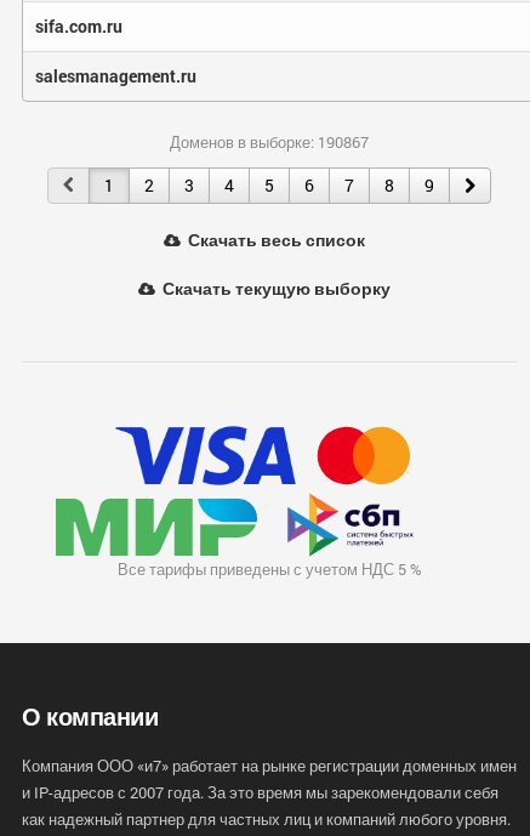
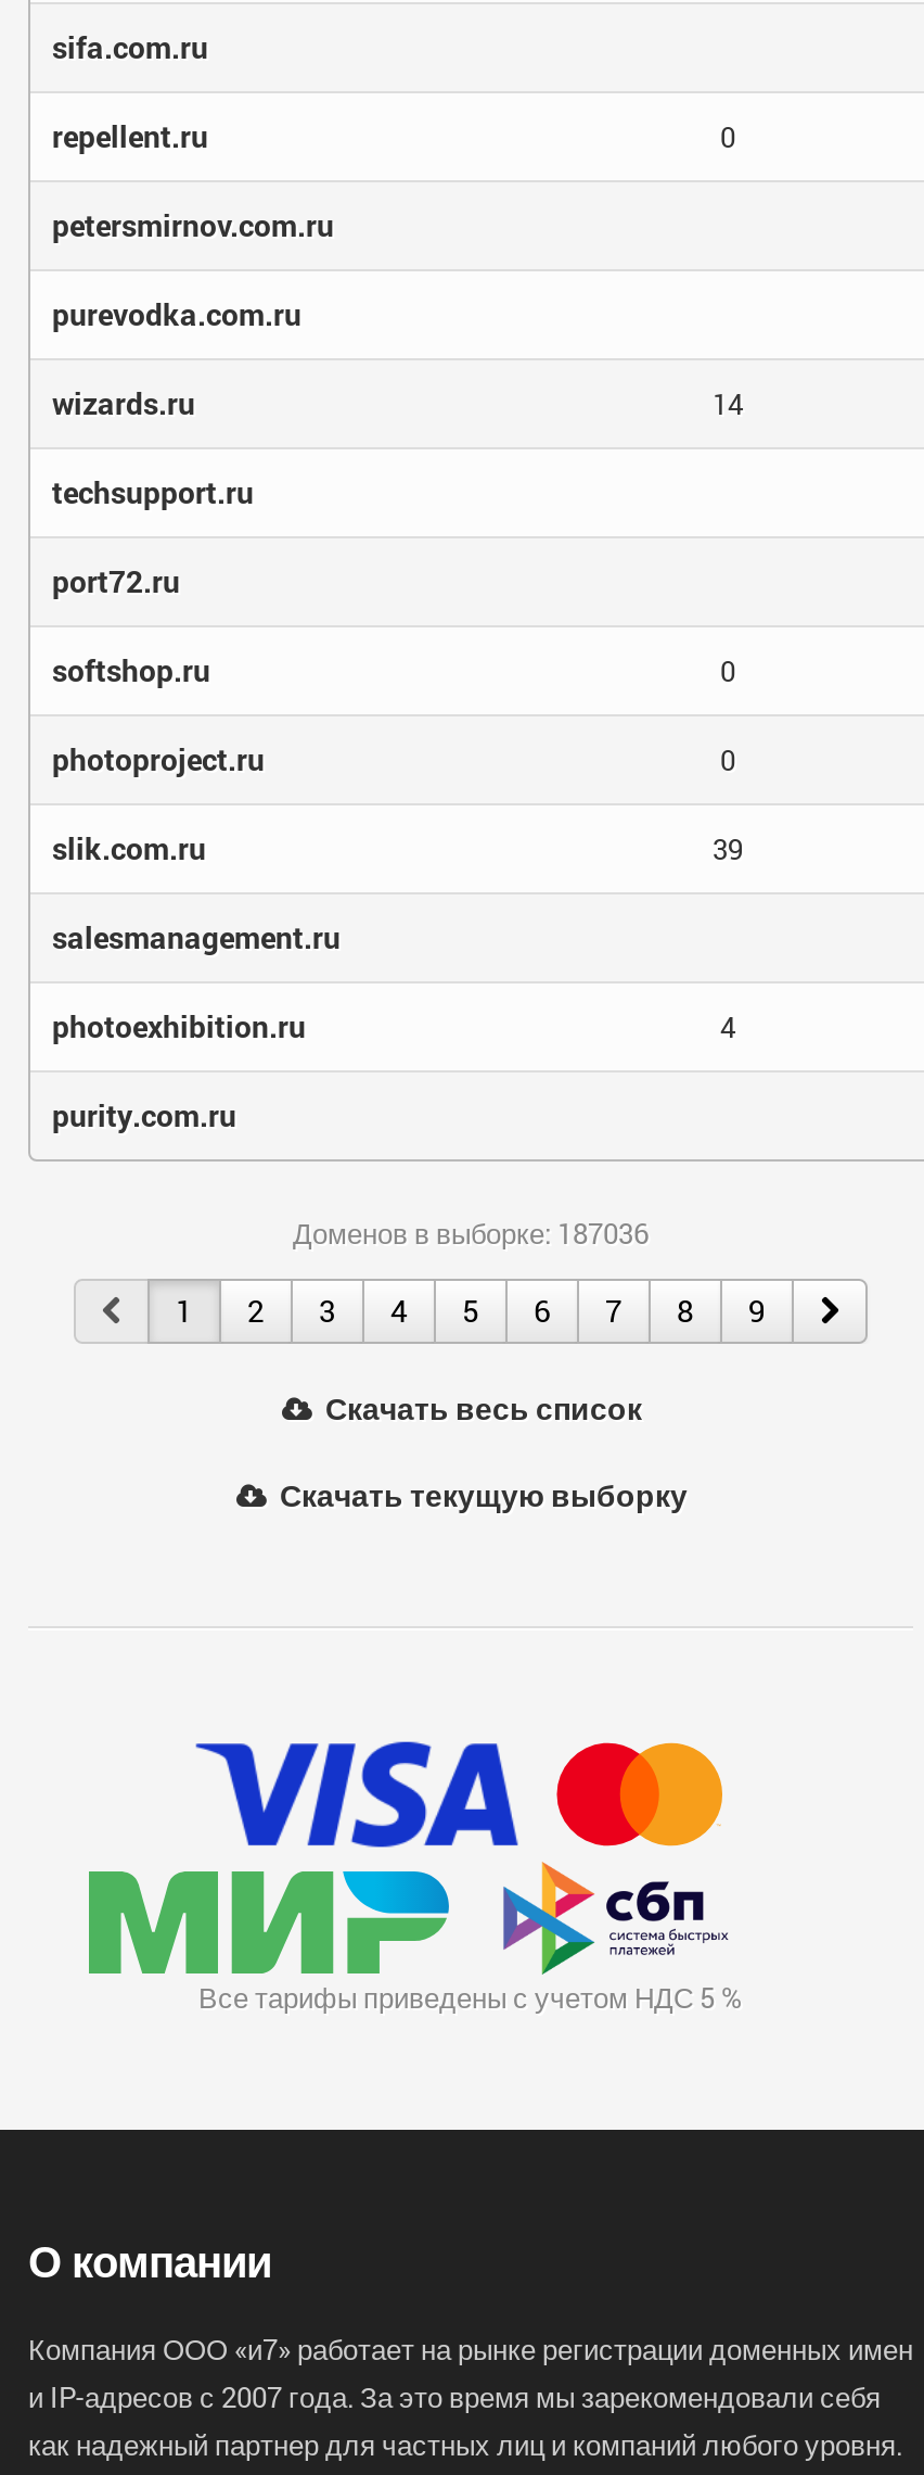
none -> [52,115,743,868] repellent.ru | 0 | petersmirnov.com.ru | purevodka.com.ru | wizards.ru | 14 | techsupport.ru | port72.ru | softshop.ru | 0 | photoproject.ru | 0 | slik.com.ru | 39
[170,131,369,152] Доменов в выборке: 190867 -> [52,1005,735,1252] photoexhibition.ru | 4 | purity.com.ru | Доменов в выборке: 187036

